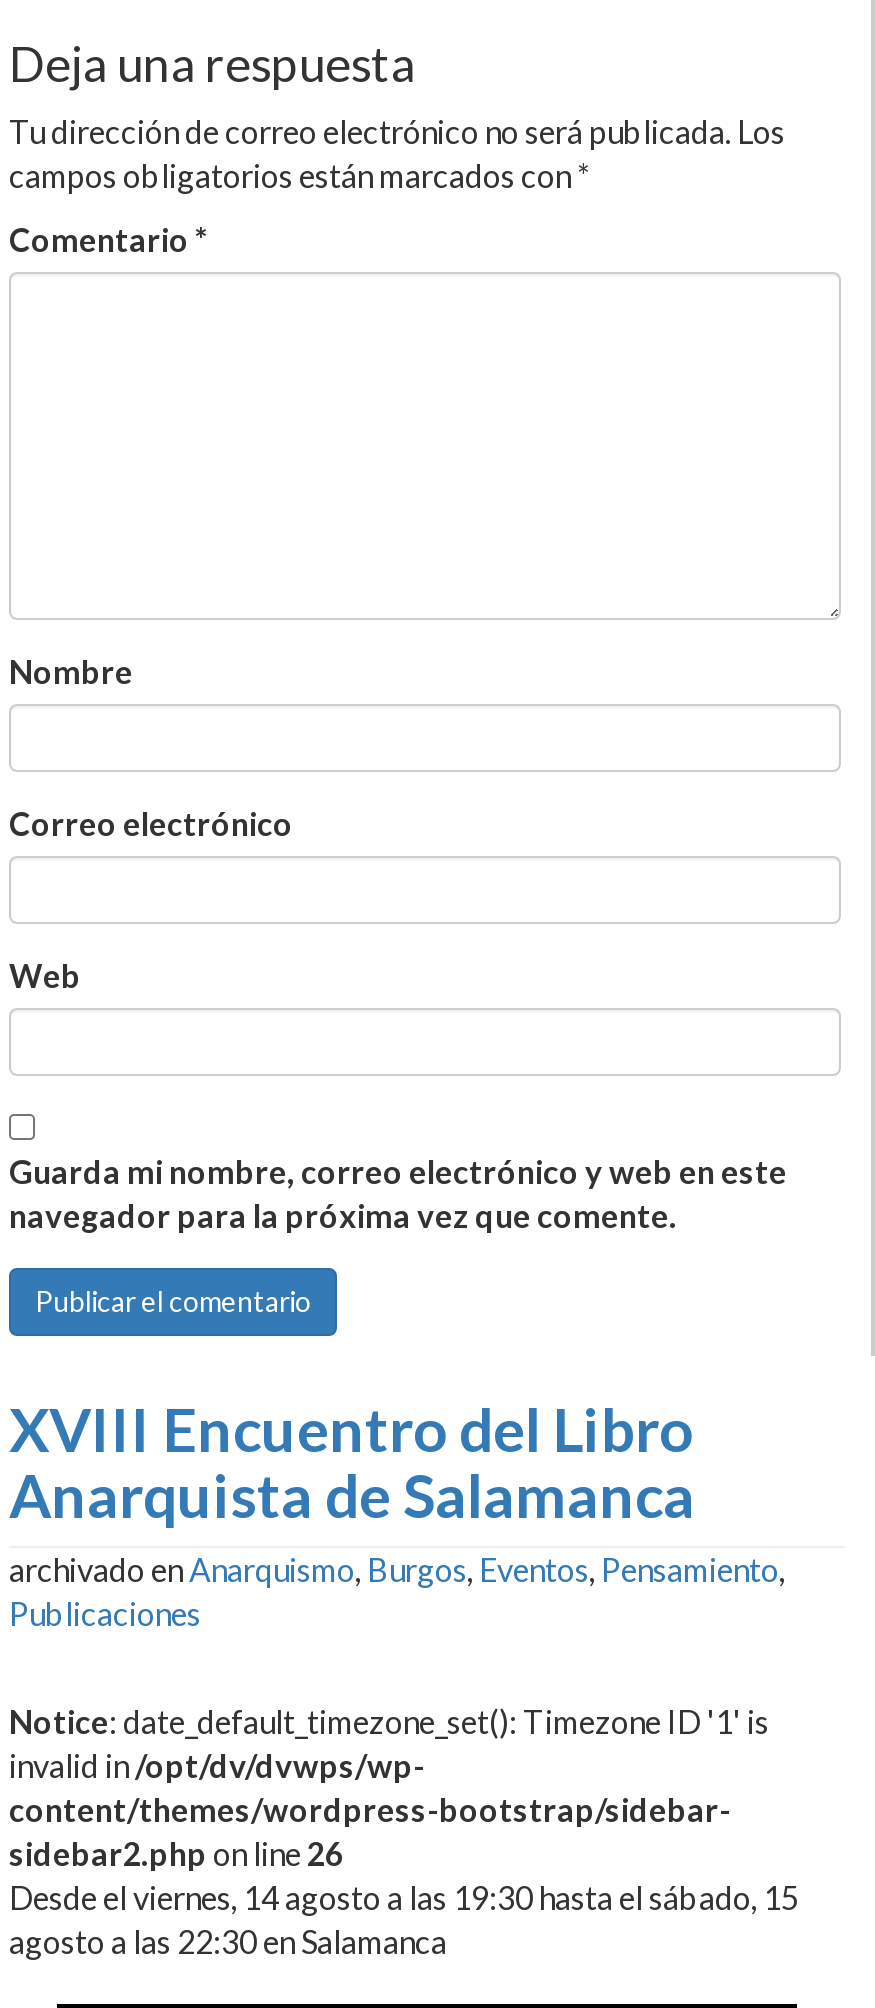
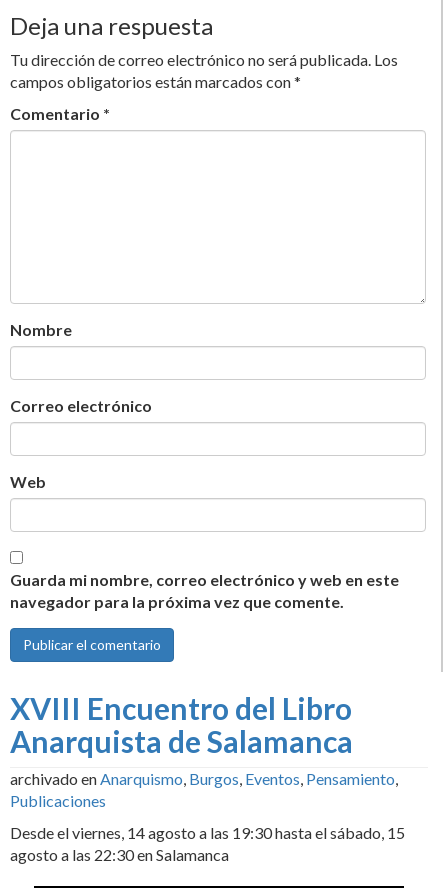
[9,1703,769,1873] Notice: date_default_timezone_set(): Timezone ID '1' is | invalid in /opt/dv/dvwps/wp- | content/themes/wordpress-bootstrap/sidebar- | sidebar2.php on line 26 -> none

